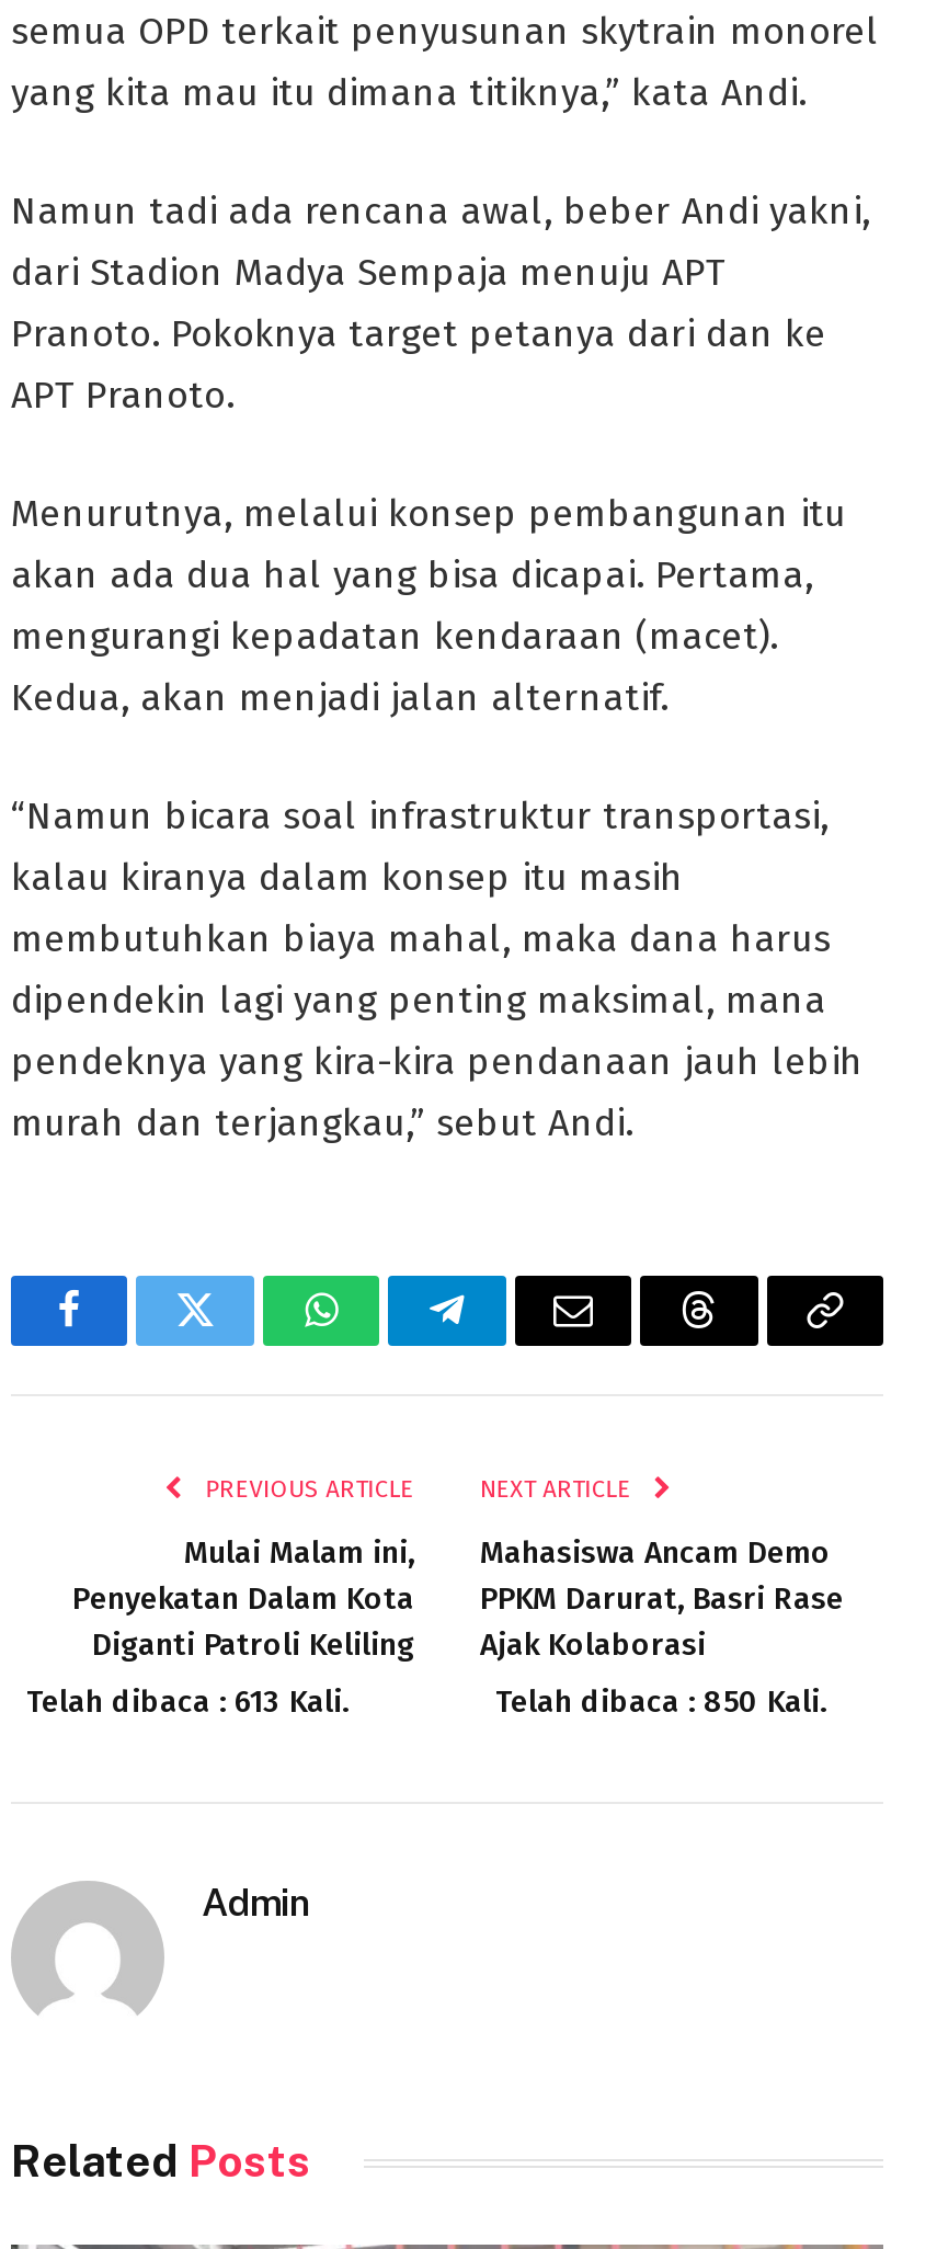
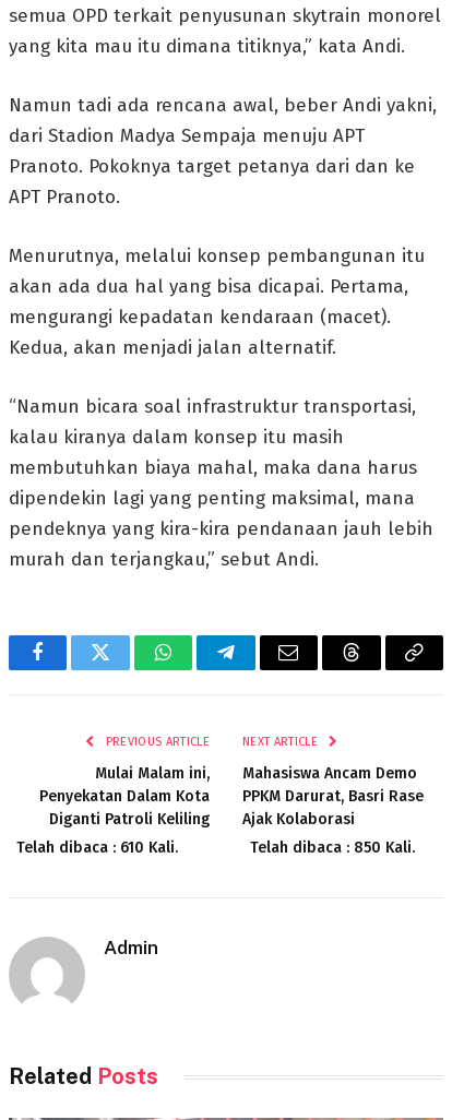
[26,1684,348,1722] Telah dibaca : 613 Kali. -> [16,839,178,857] Telah dibaca : 610 Kali.

